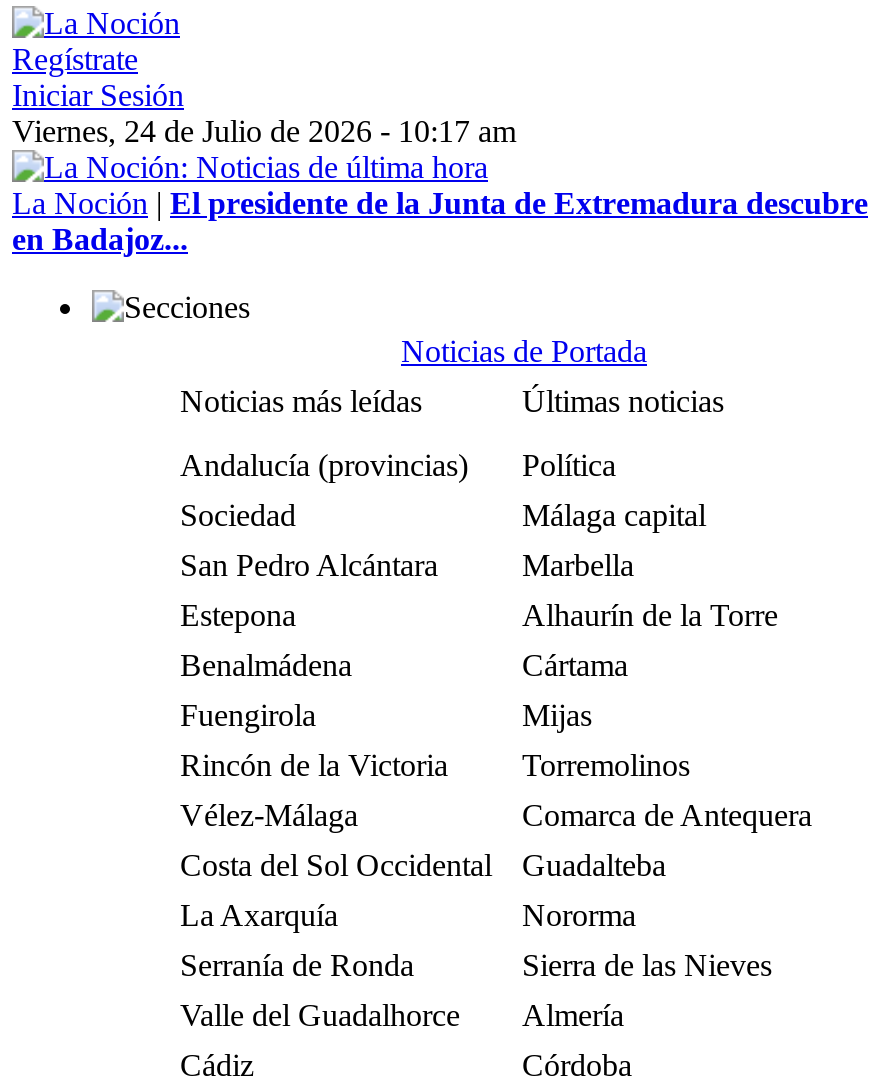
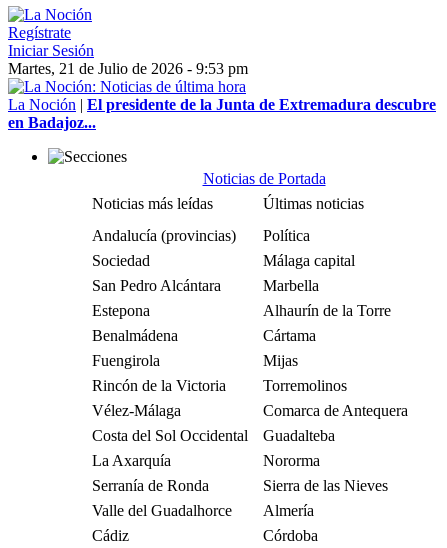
[12,114,516,148] Viernes, 24 de Julio de 2026 - 10:17 am -> [8,60,248,77] Martes, 21 de Julio de 2026 - 9:53 pm

